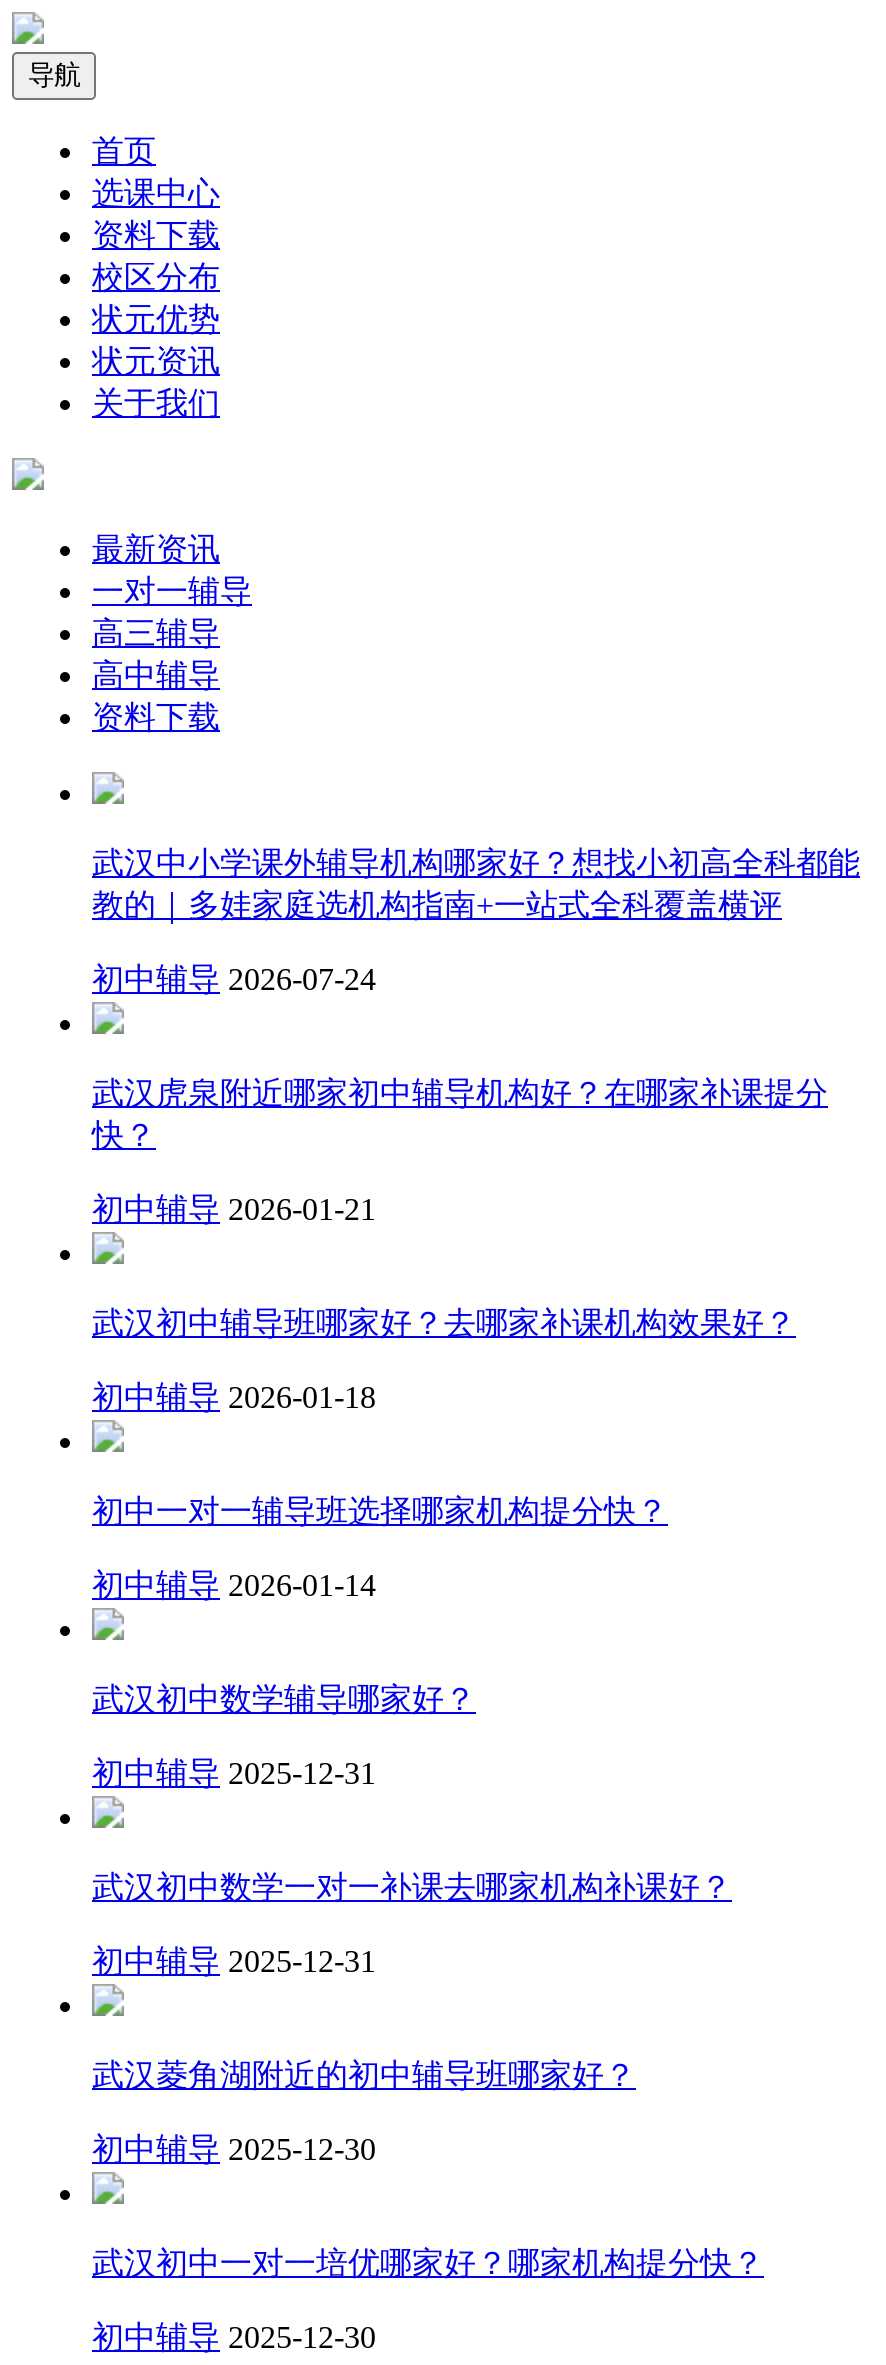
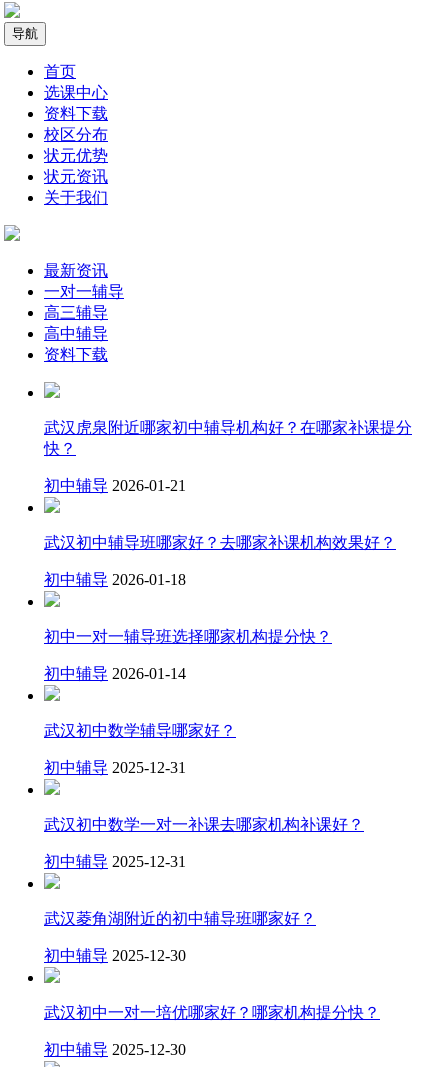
[92,846,860,996] 武汉中小学课外辅导机构哪家好？想找小初高全科都能 | 教的｜多娃家庭选机构指南+一站式全科覆盖横评 | 初中辅导 2026-07-24 -> none

